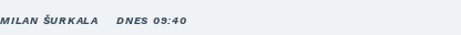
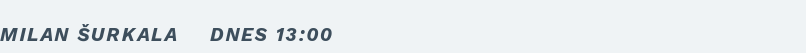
[0,14,187,26] MILAN ŠURKALA DNES 09:40 -> [0,22,333,44] MILAN ŠURKALA DNES 13:00

